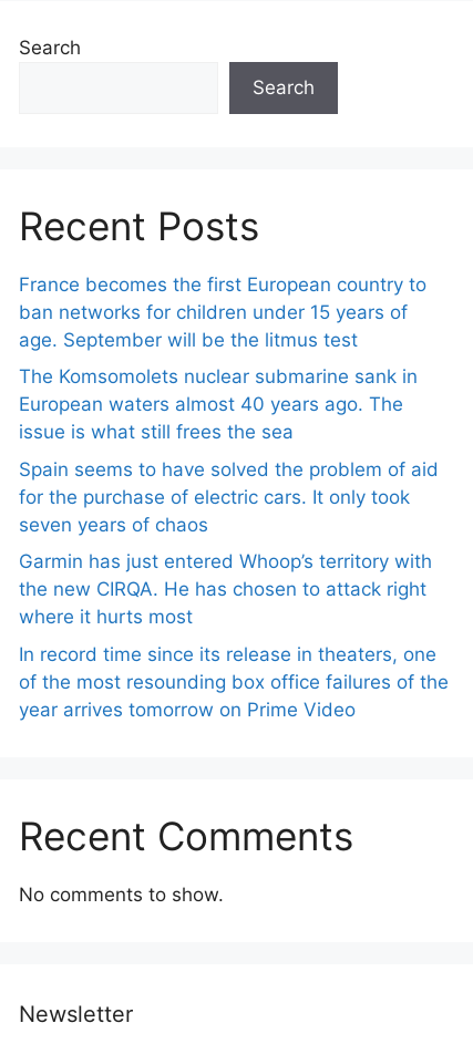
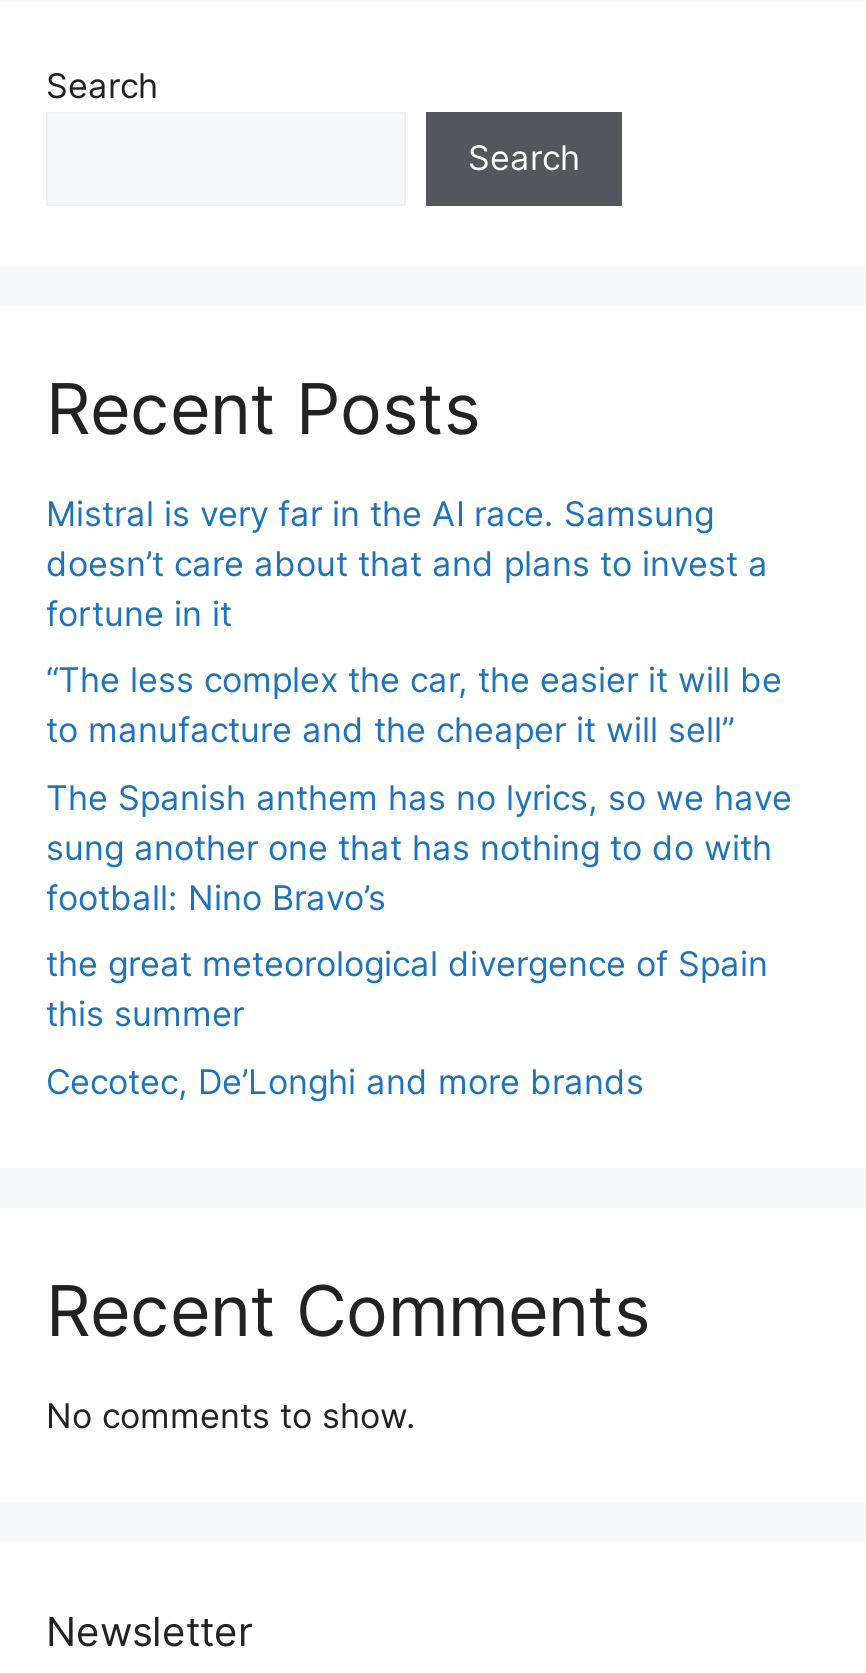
[19,273,426,351] France becomes the first European country to | ban networks for children under 15 years of | age. September will be the litmus test -> [46,493,768,633] Mistral is very far in the AI race. Samsung | doesn’t care about that and plans to invest a | fortune in it
[19,366,418,443] The Komsomolets nuclear submarine sank in | European waters almost 40 years ago. The | issue is what still frees the sea -> [46,660,782,750] “The less complex the car, the easier it will be | to manufacture and the cheaper it will sell”
[19,458,439,536] Spain seems to have solved the problem of aid | for the purchase of electric cars. It only took | seven years of chaos -> [46,777,792,917] The Spanish anthem has no lyrics, so we have | sung another one that has nothing to do with | football: Nino Bravo’s
[19,550,432,628] Garmin has just entered Whoop’s territory with | the new CIRQA. He has chosen to attack right | where it hurts most -> [46,944,768,1034] the great meteorological divergence of Spain | this summer
[19,643,449,720] In record time since its release in theaters, one | of the most resounding box office failures of the | year arrives tomorrow on Prime Video -> [46,1061,644,1101] Cecotec, De’Longhi and more brands

